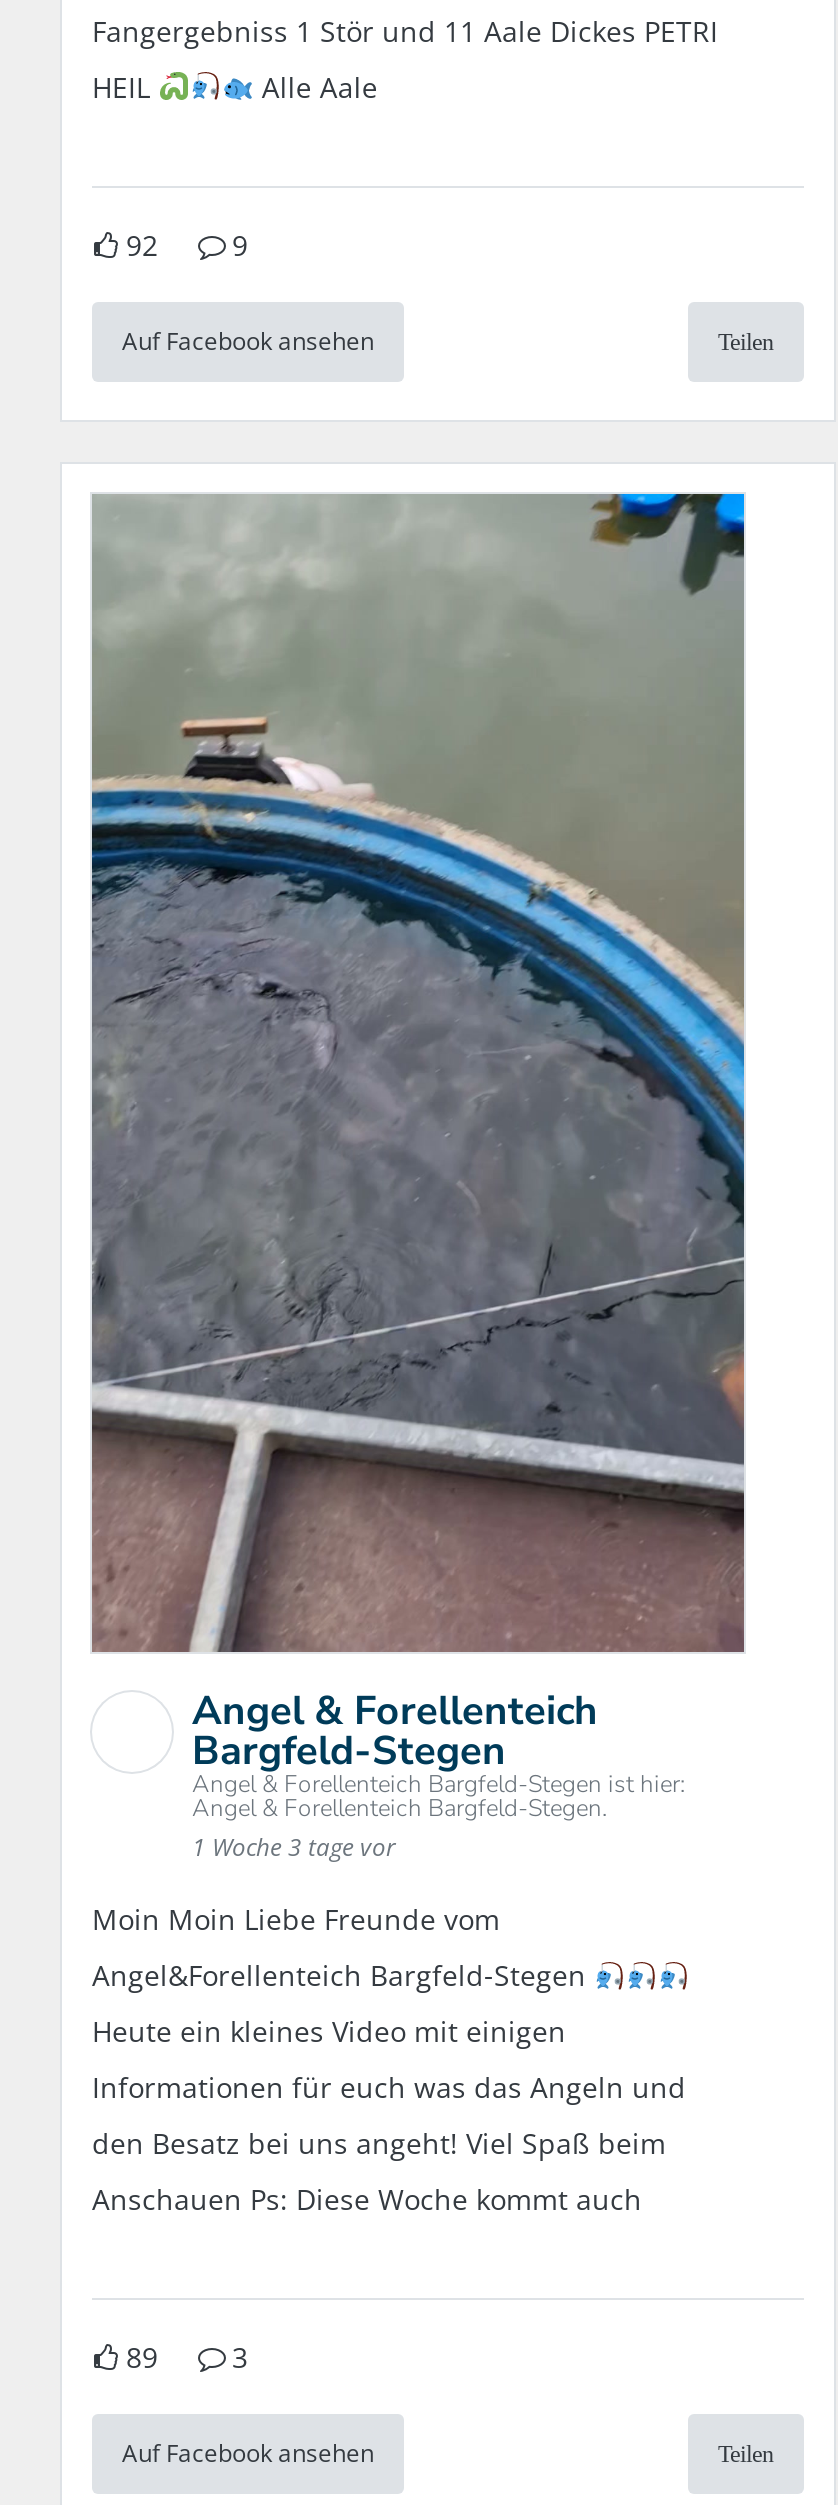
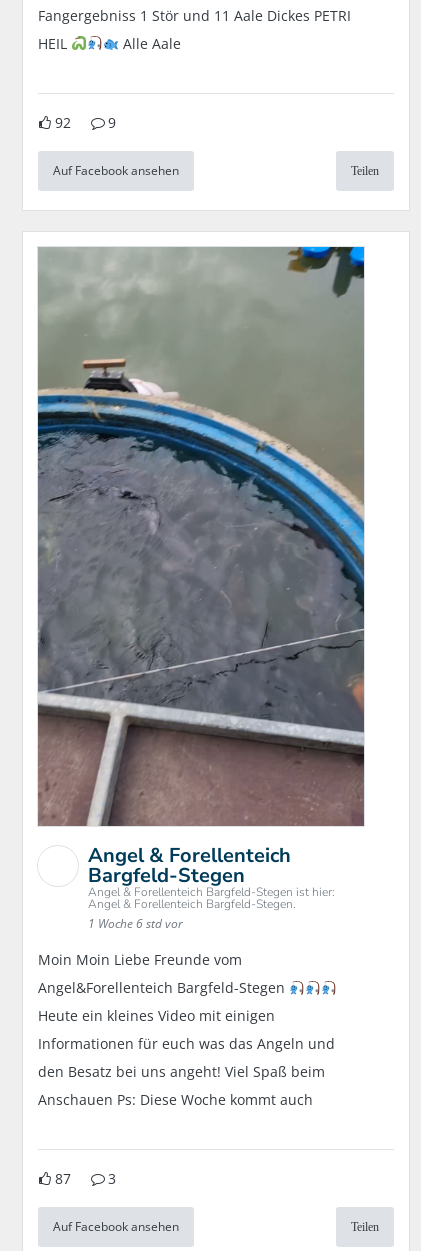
[192,1830,396,1864] 1 Woche 3 tage vor -> [88,915,183,932] 1 Woche 6 std vor
[126,2338,248,2376] 89 3 -> [55,1169,116,1188] 87 3

